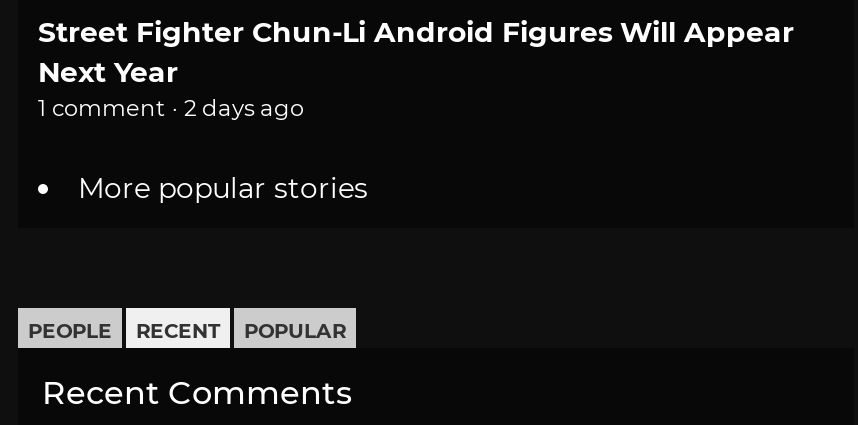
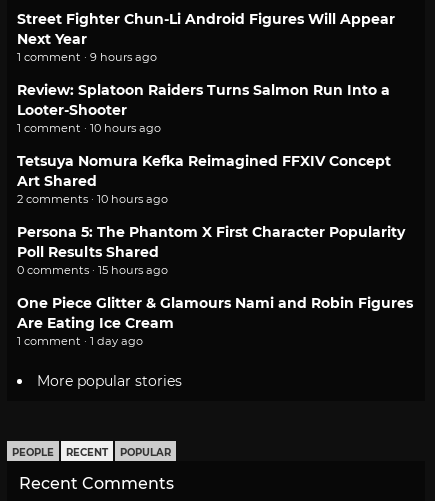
[38,94,304,122] 1 comment · 2 days ago -> [17,50,413,348] 1 comment · 9 hours ago | Review: Splatoon Raiders Turns Salmon Run Into a | Looter-Shooter | 1 comment · 10 hours ago | Tetsuya Nomura Kefka Reimagined FFXIV Concept | Art Shared | 2 comments · 10 hours ago | Persona 5: The Phantom X First Character Popularity | Poll Results Shared | 0 comments · 15 hours ago | One Piece Glitter & Glamours Nami and Robin Figures | Are Eating Ice Cream | 1 comment · 1 day ago

